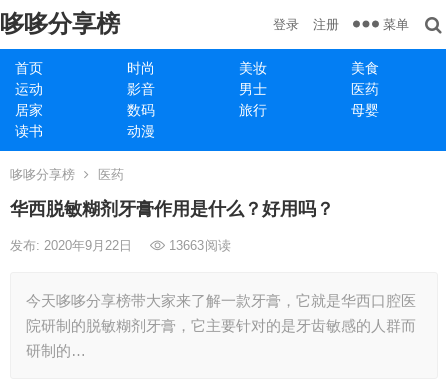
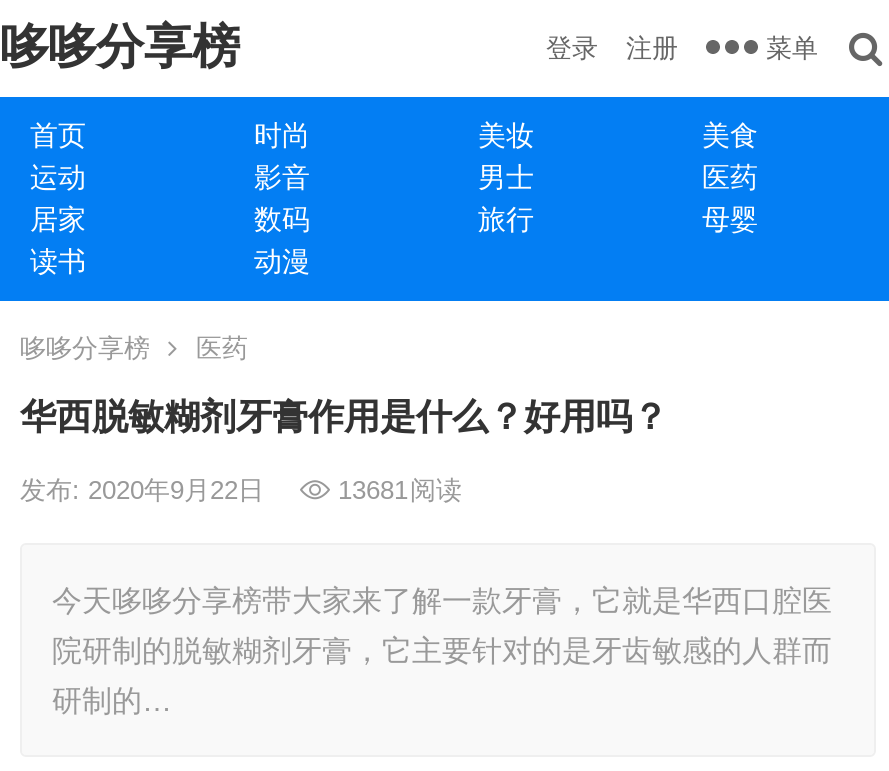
[10,238,231,253] 发布: 2020年9月22日 13663阅读 -> [20,475,462,505] 发布: 2020年9月22日 13681阅读

